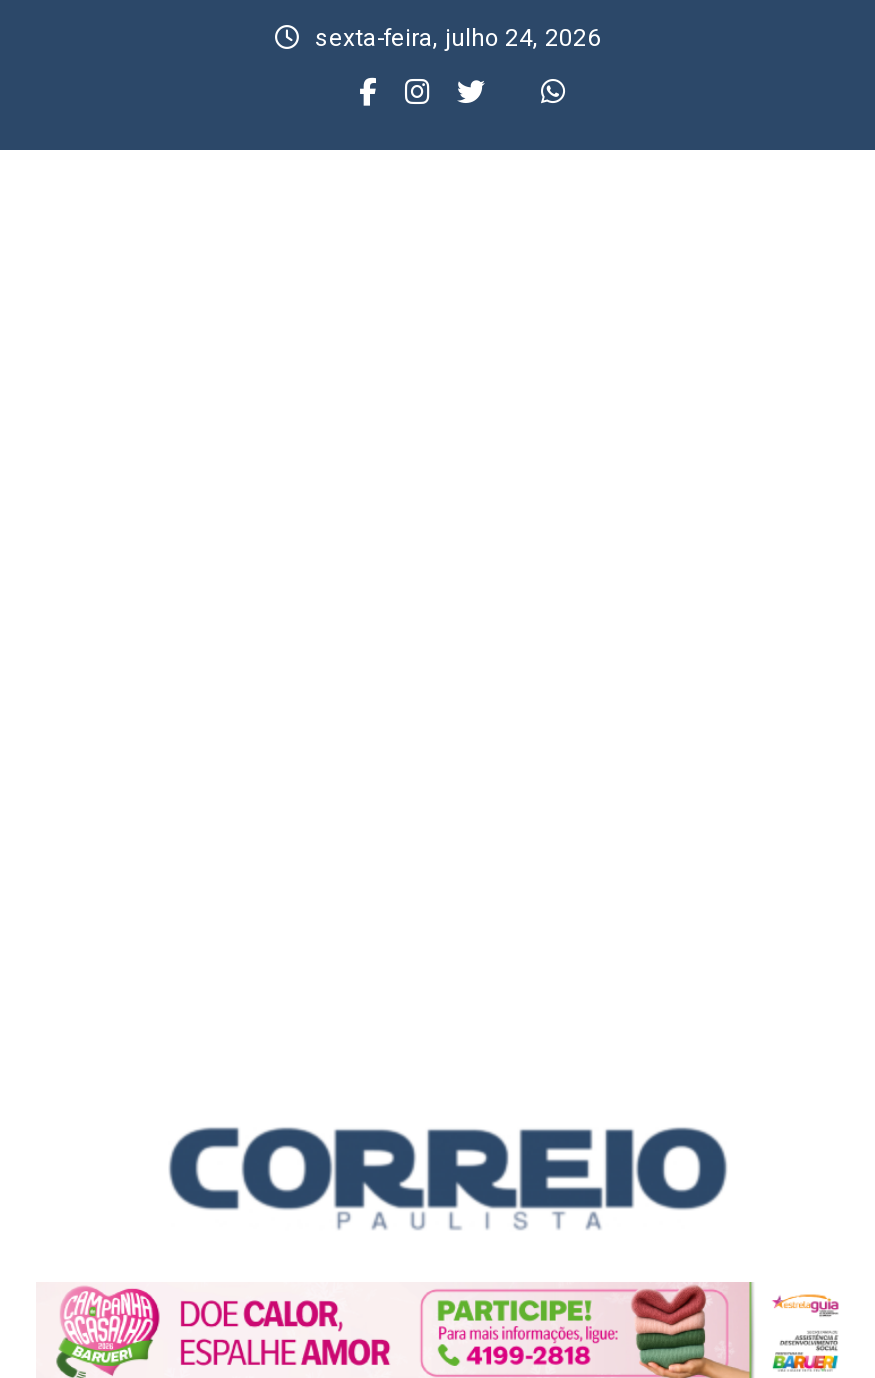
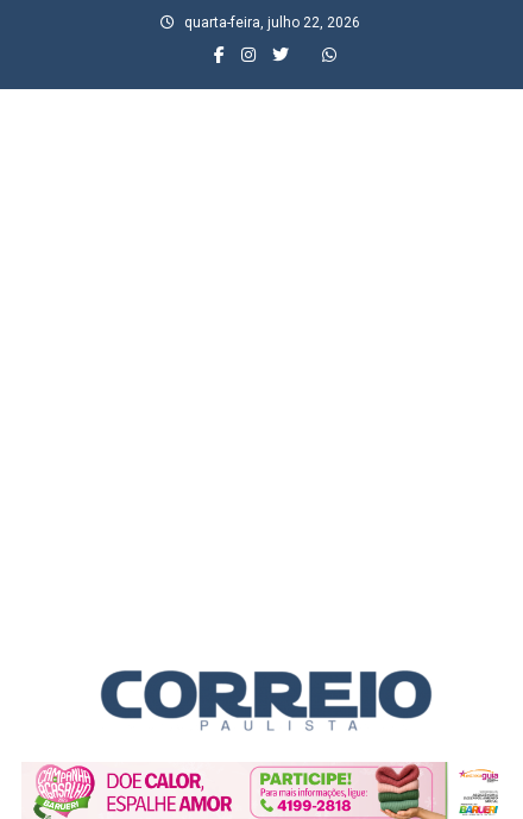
[315,24,601,52] sexta-feira, julho 24, 2026 -> [184,14,360,31] quarta-feira, julho 22, 2026

